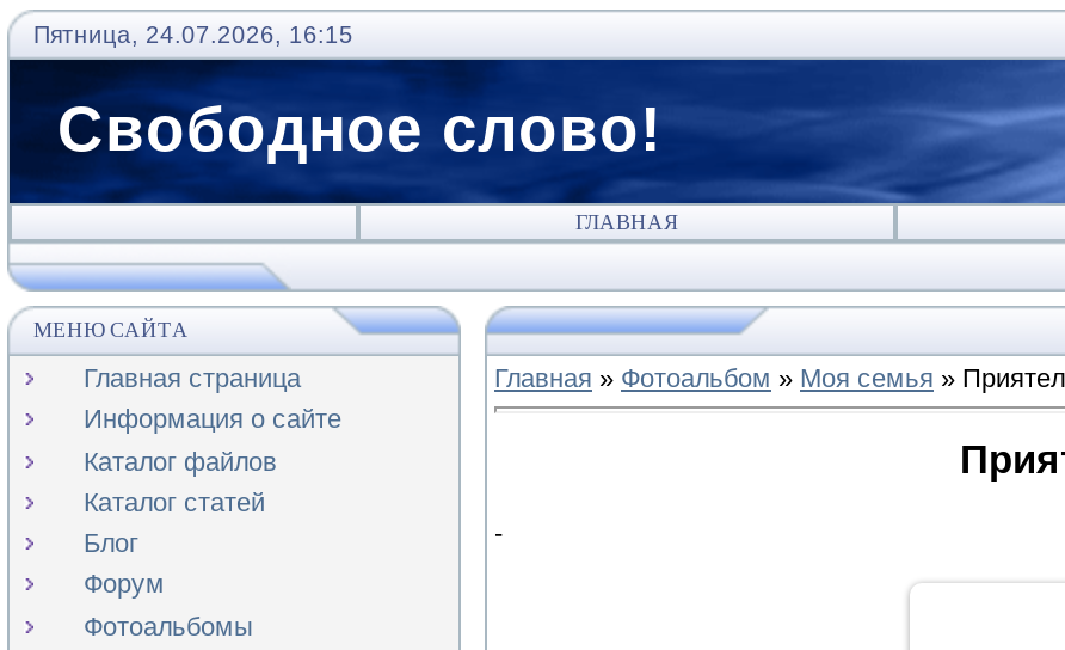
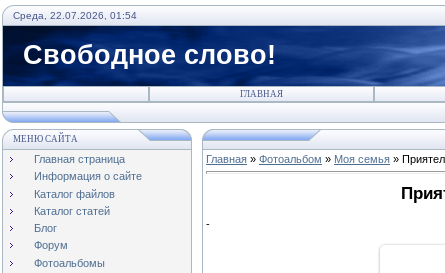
[33,22,353,48] Пятница, 24.07.2026, 16:15 -> [13,10,137,21] Среда, 22.07.2026, 01:54

